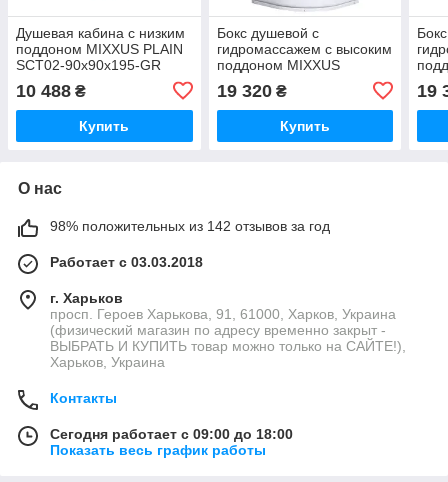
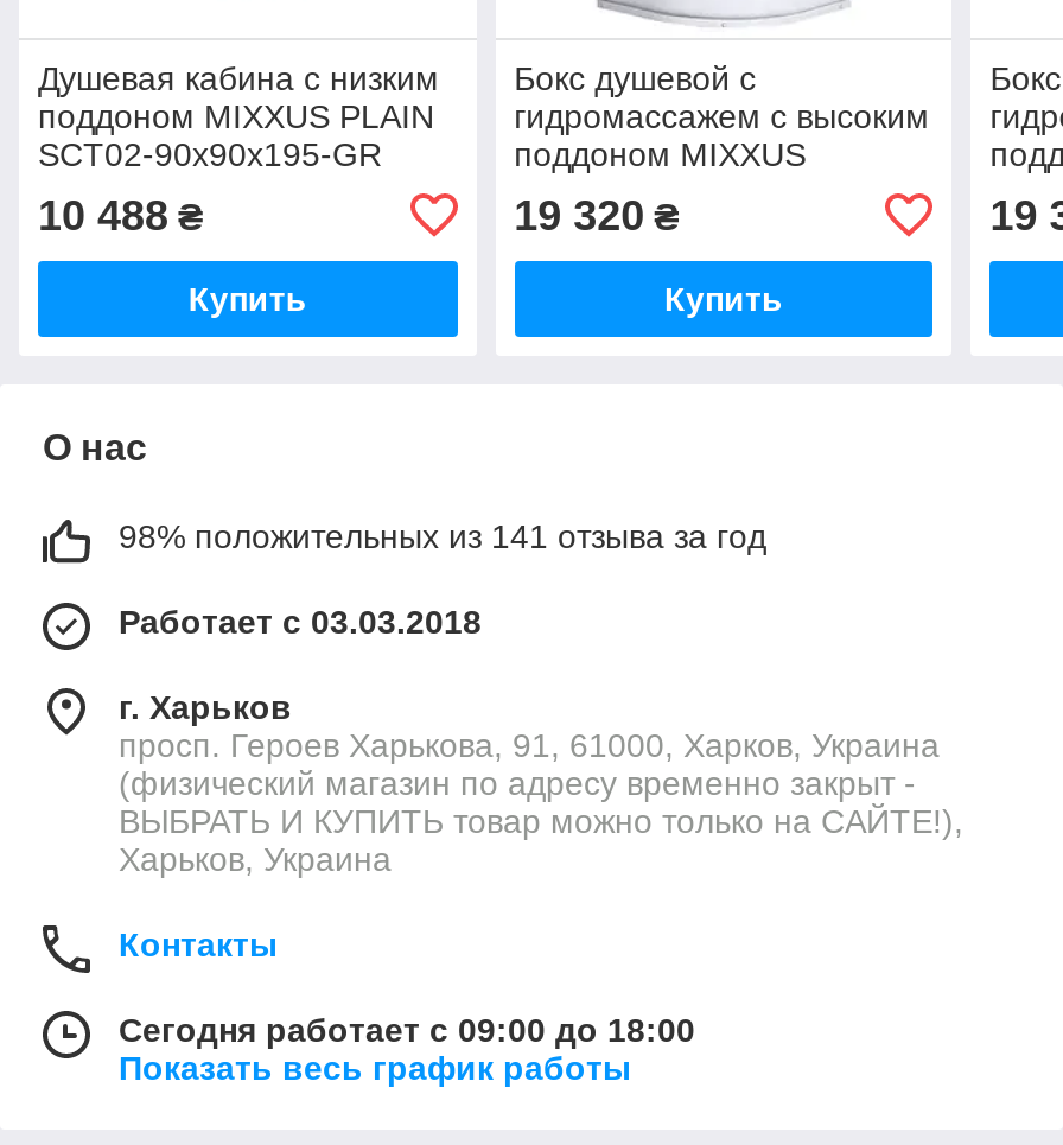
[50,218,330,234] 98% положительных из 142 отзывов за год -> [119,517,766,555] 98% положительных из 141 отзыва за год

